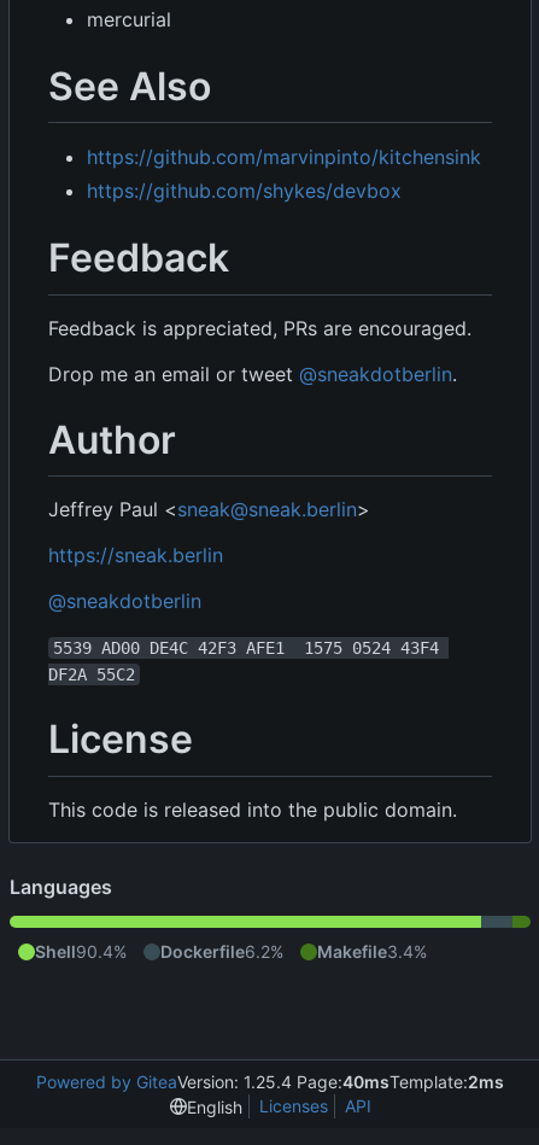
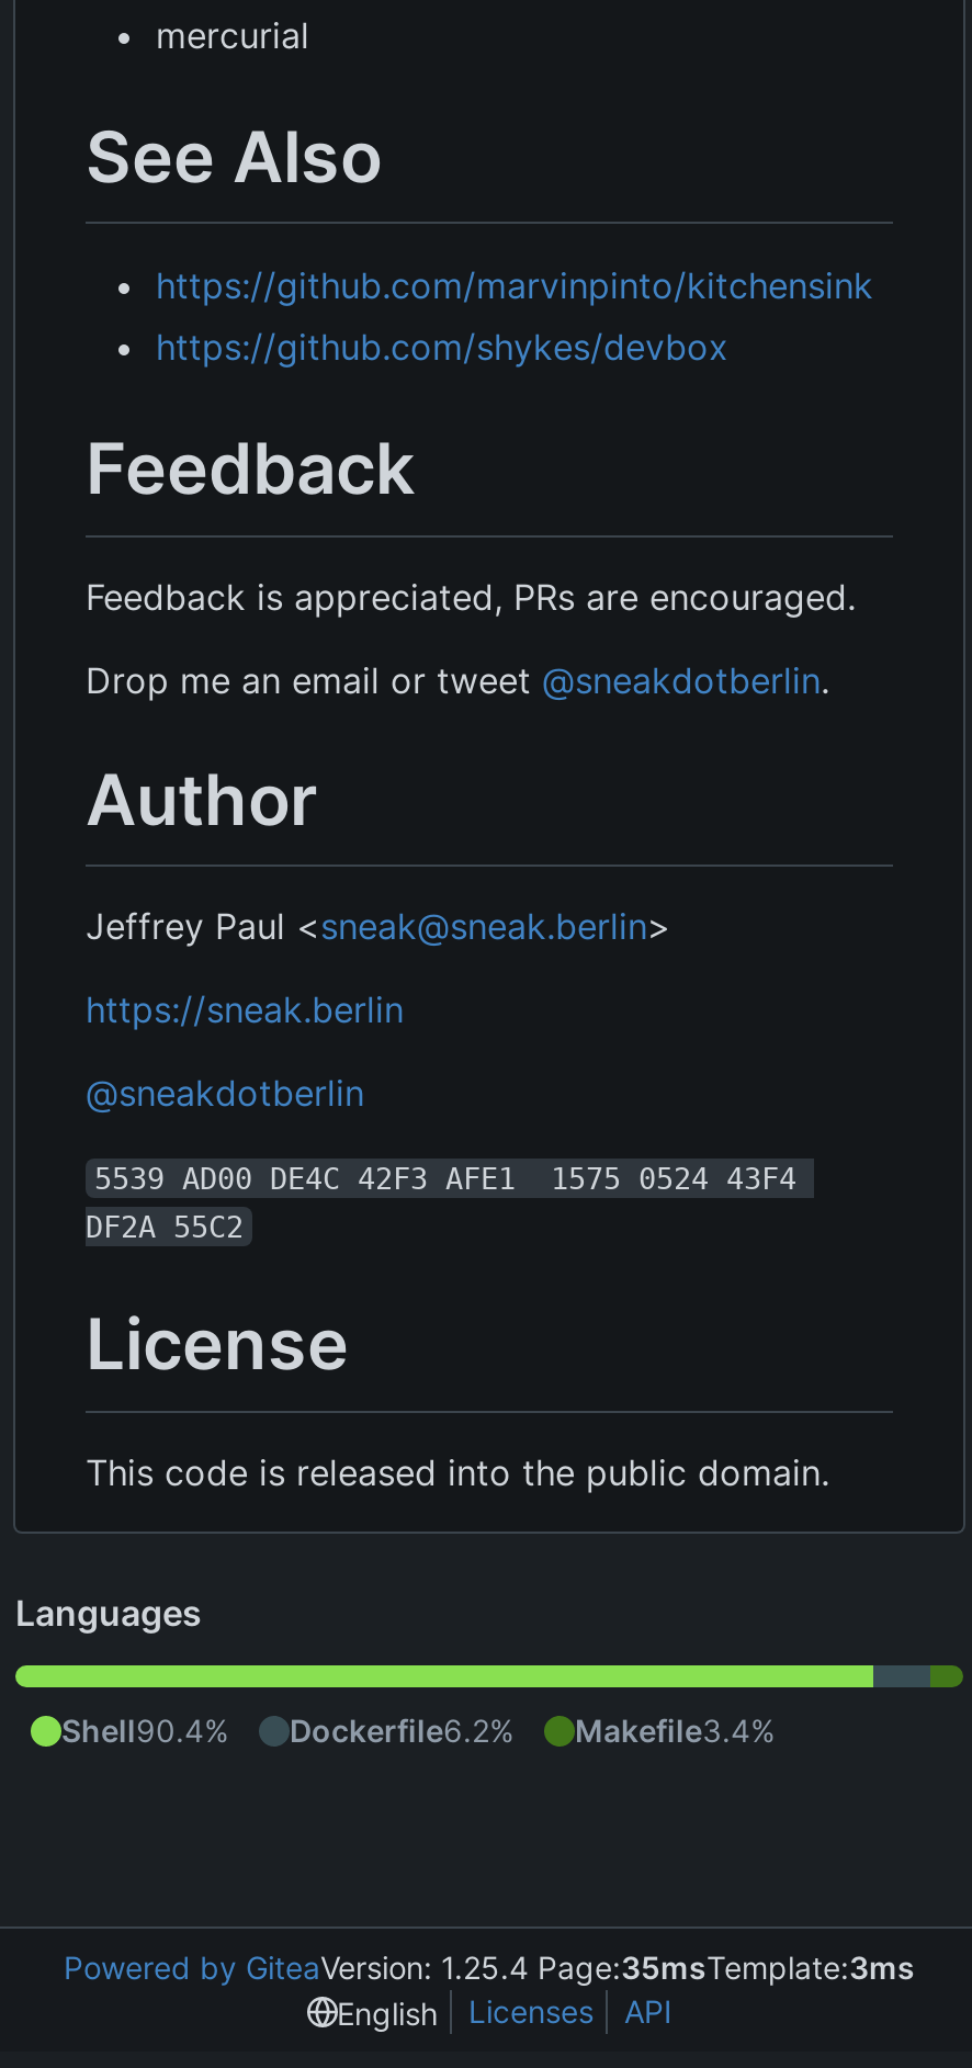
[36,1071,504,1092] Powered by GiteaVersion: 1.25.4 Page:40msTemplate:2ms -> [64,1948,915,1986] Powered by GiteaVersion: 1.25.4 Page:35msTemplate:3ms

